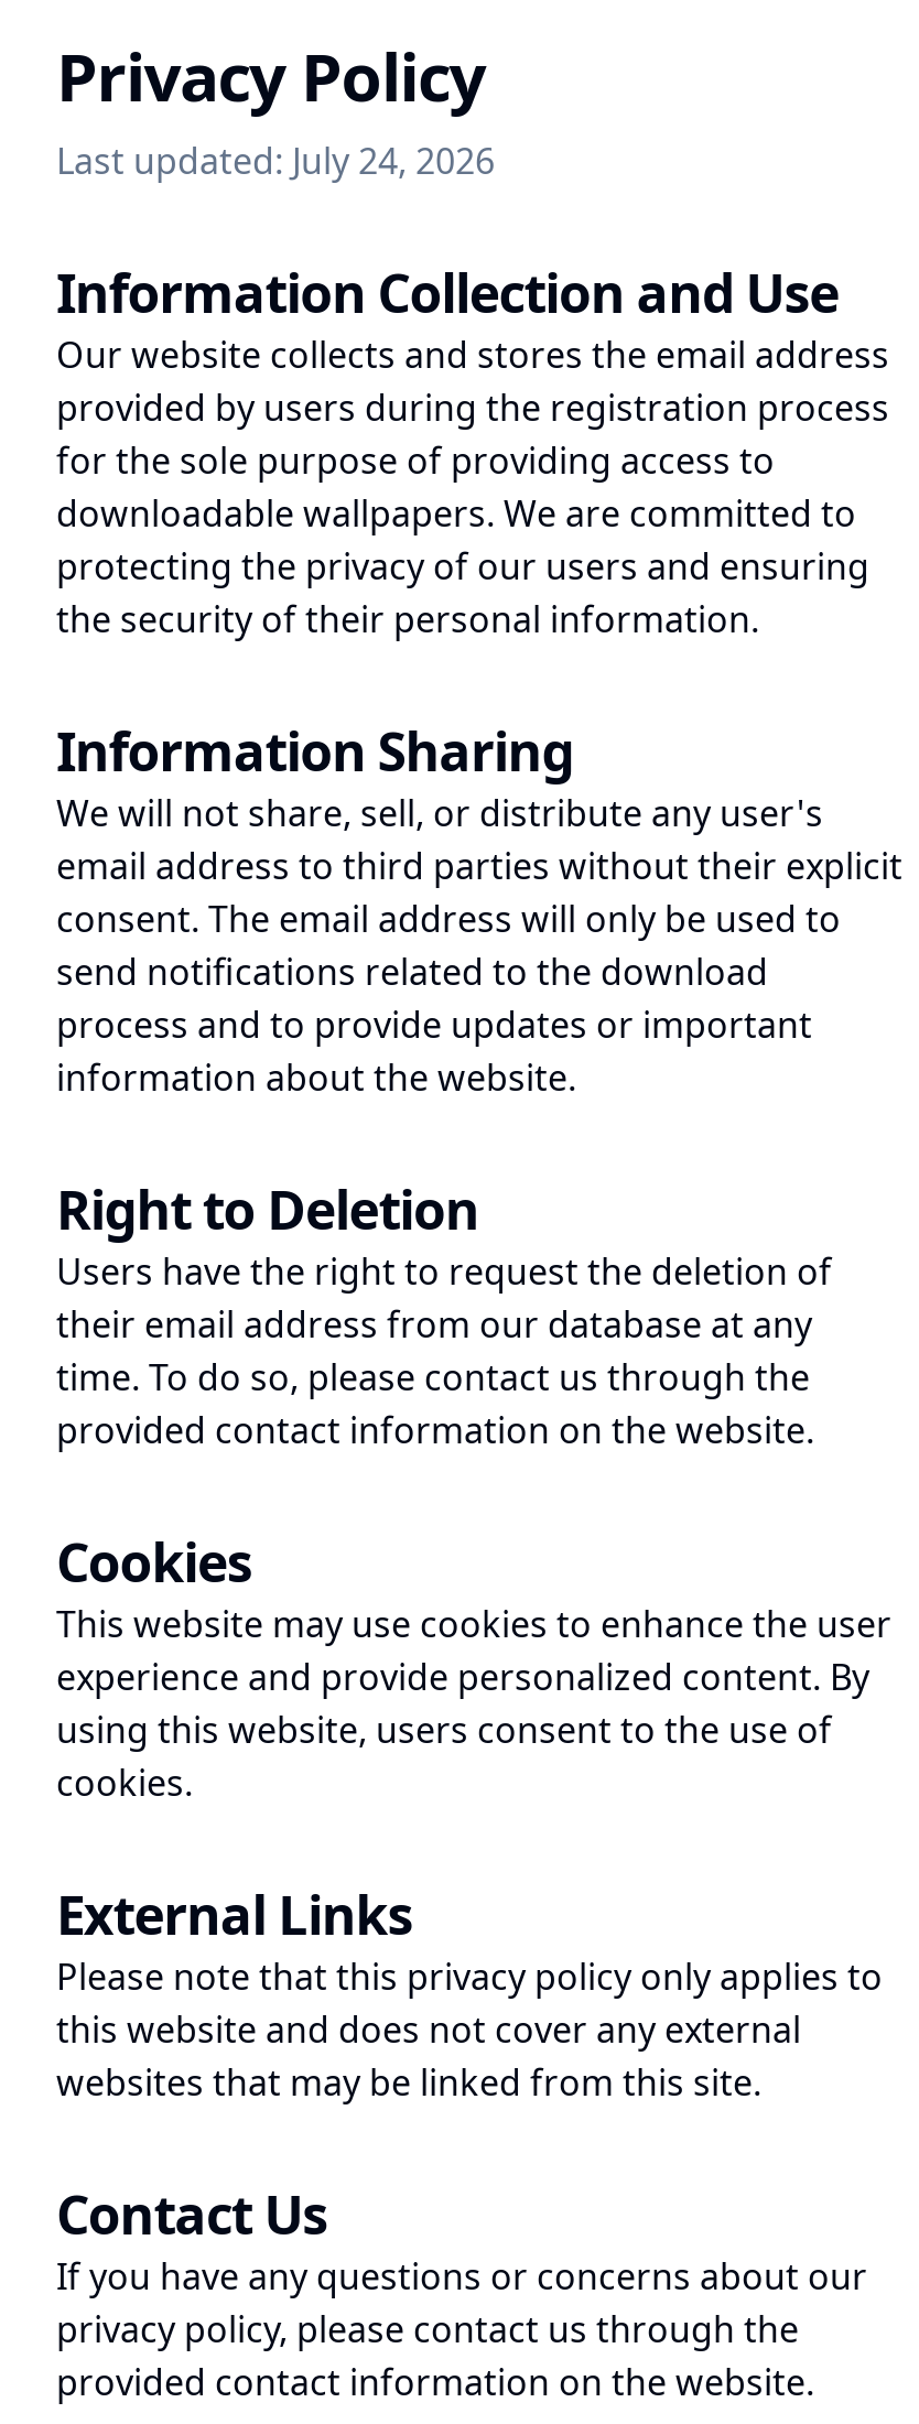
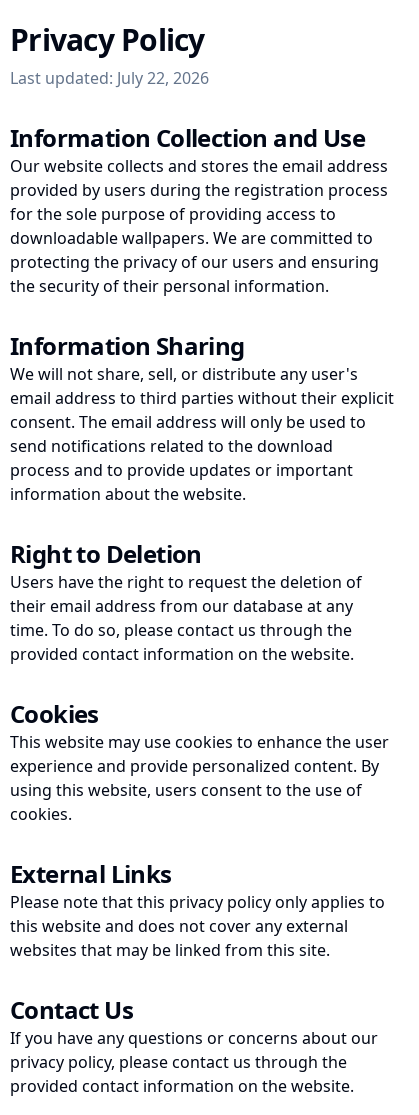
[56,137,495,185] Last updated: July 24, 2026 -> [10,67,209,89] Last updated: July 22, 2026

